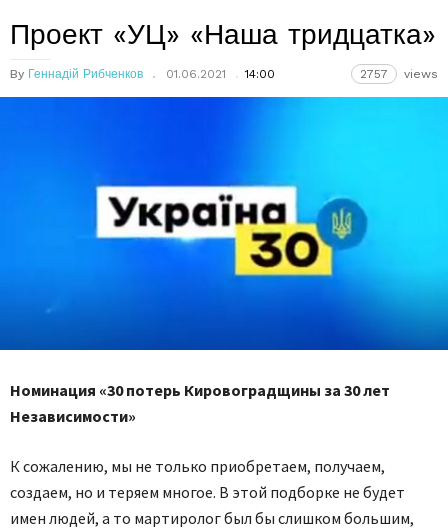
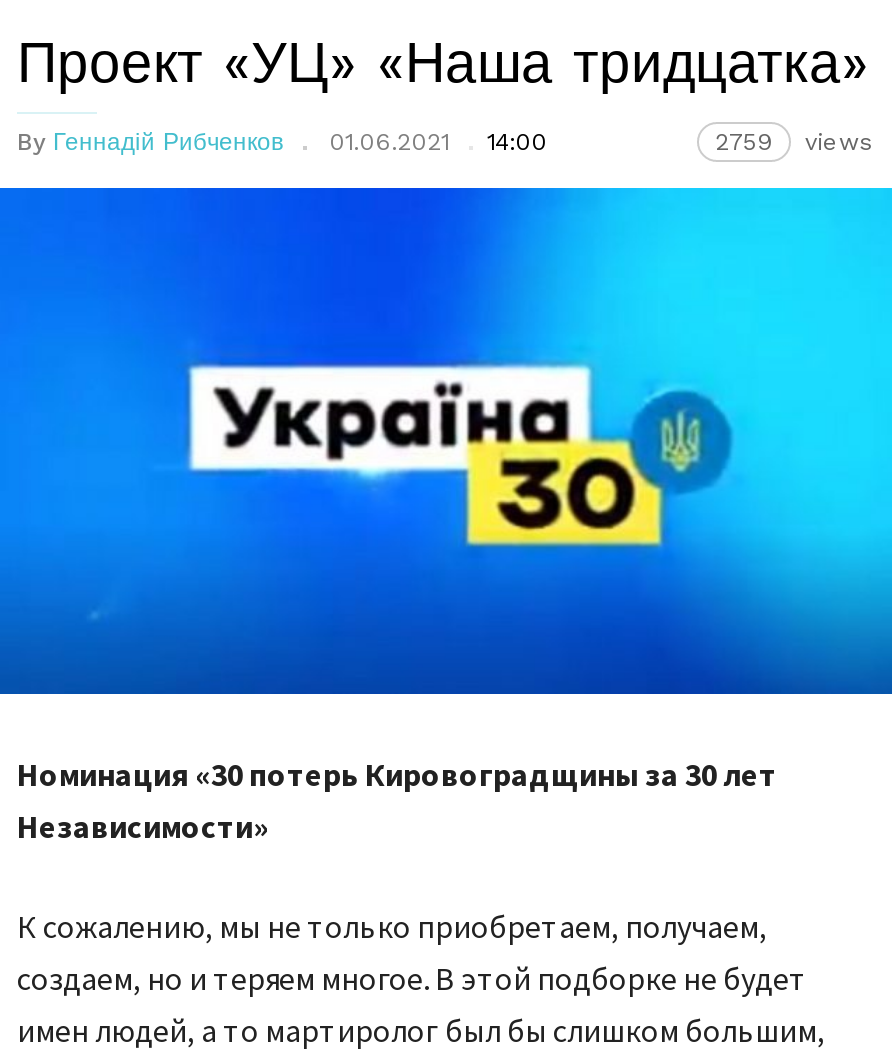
[360,67,438,81] 2757 views -> [715,128,873,156] 2759 views

